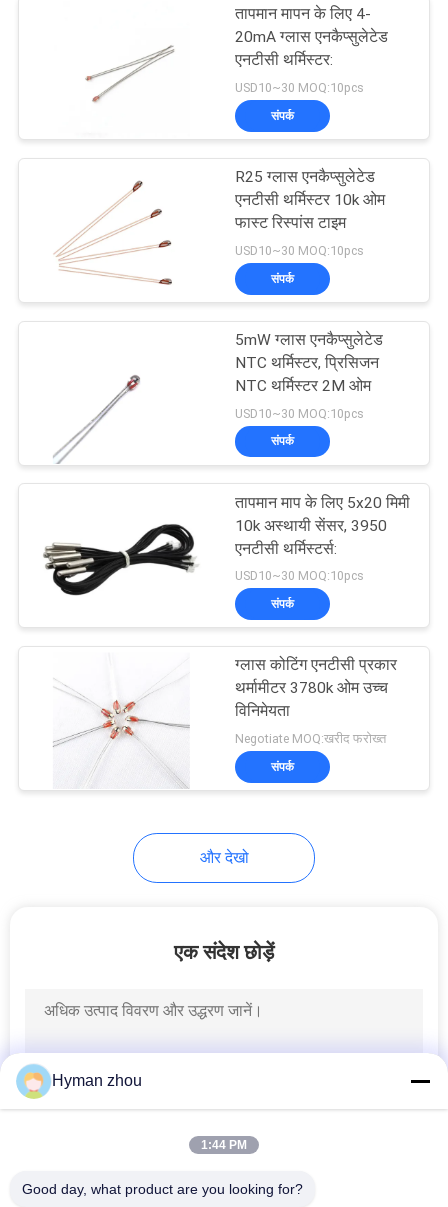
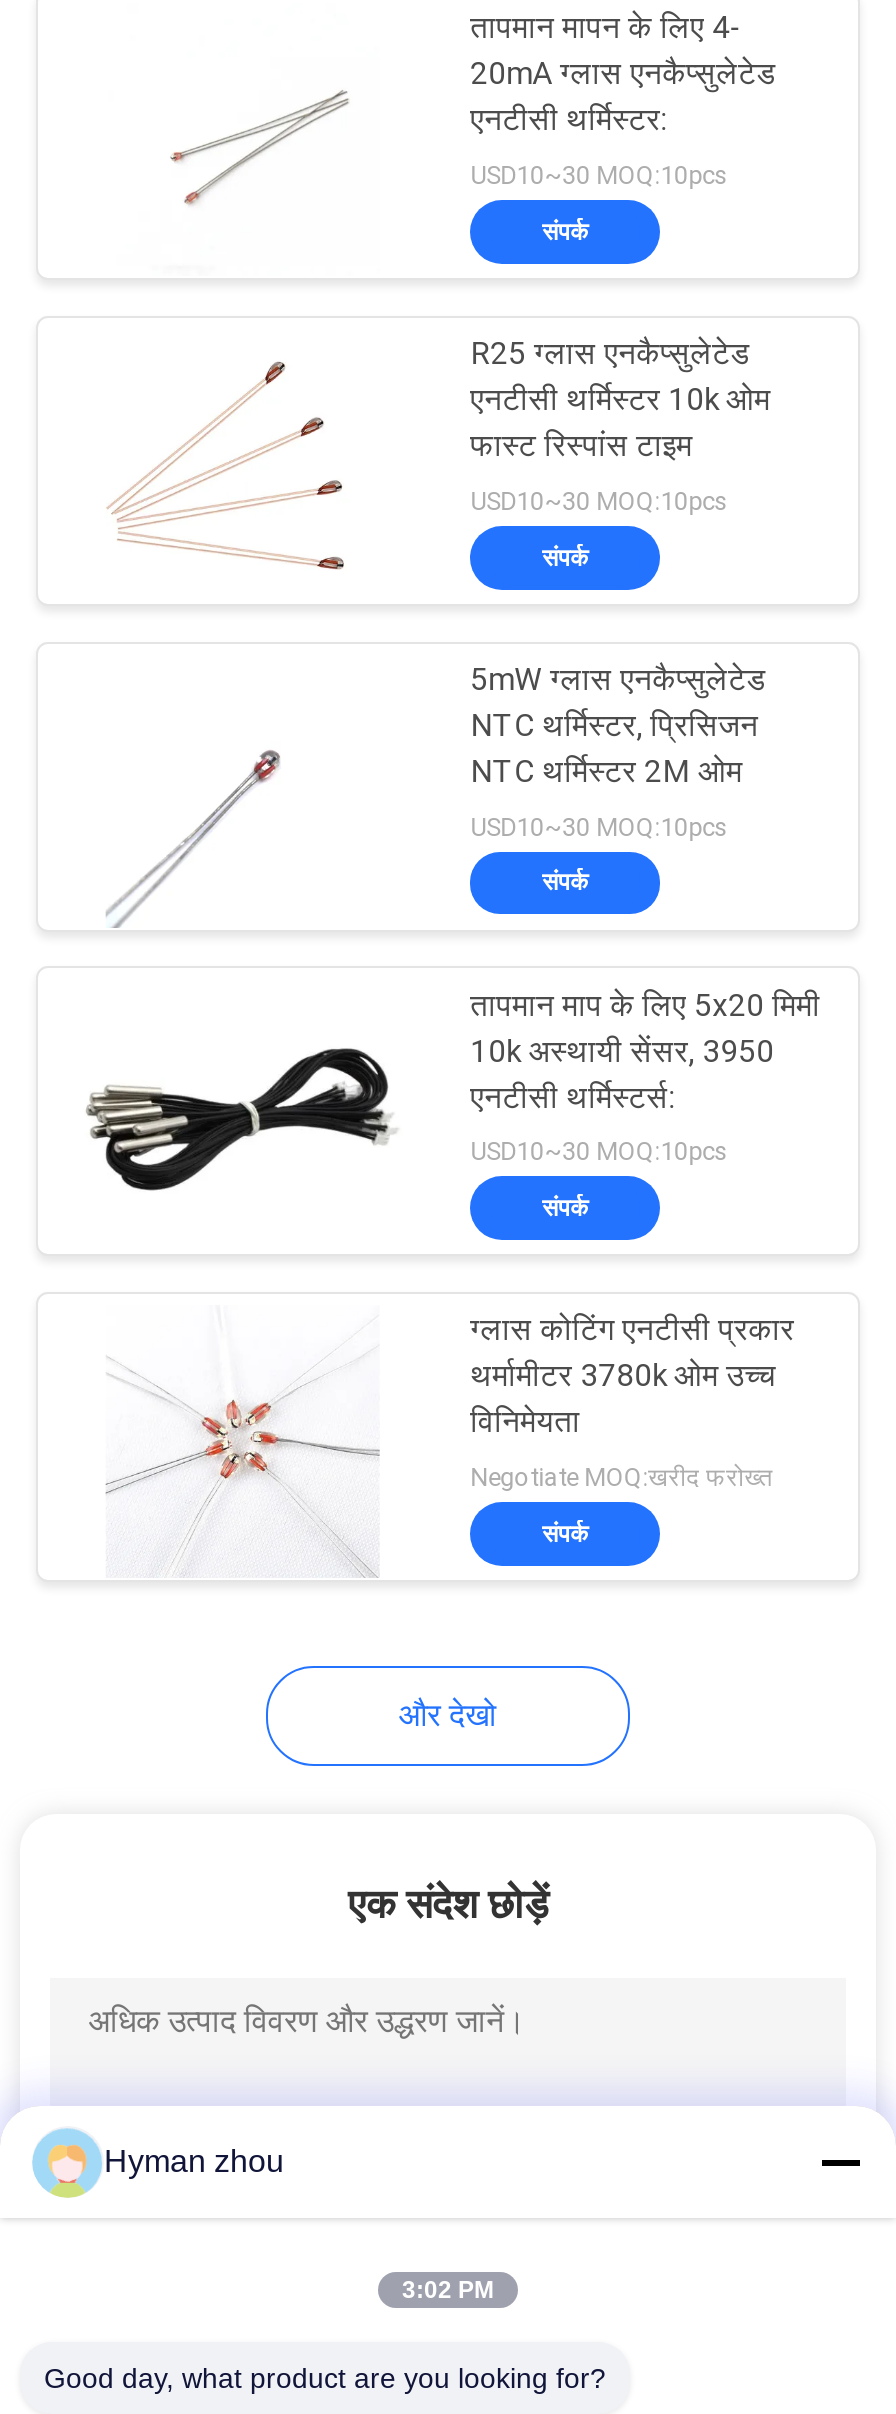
[201,1138,247,1152] 1:44 PM -> [402,2276,494,2304] 3:02 PM

